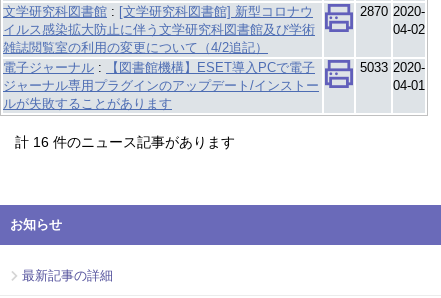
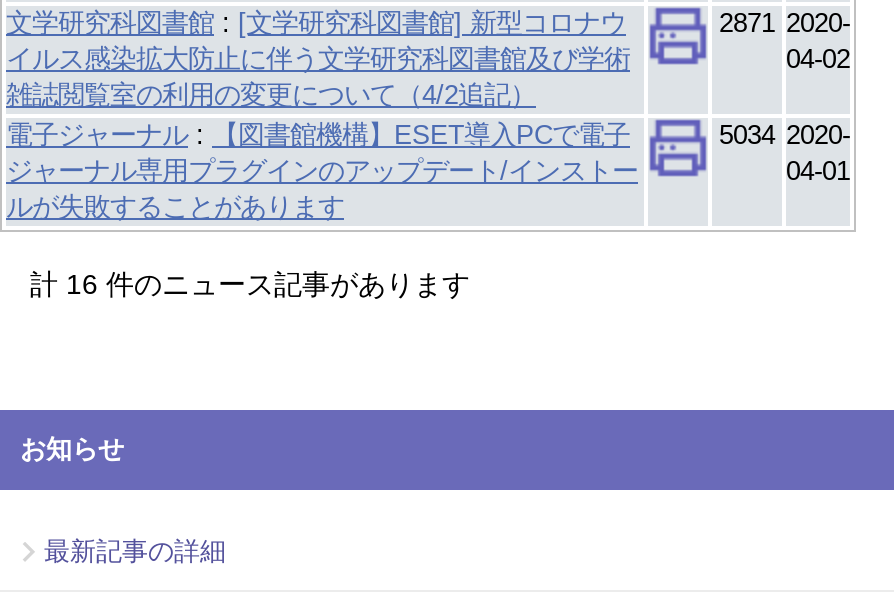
[359,4,425,19] 2870 2020- -> [719,8,850,38] 2871 2020-
[359,60,425,75] 5033 2020- -> [719,120,850,150] 5034 2020-

